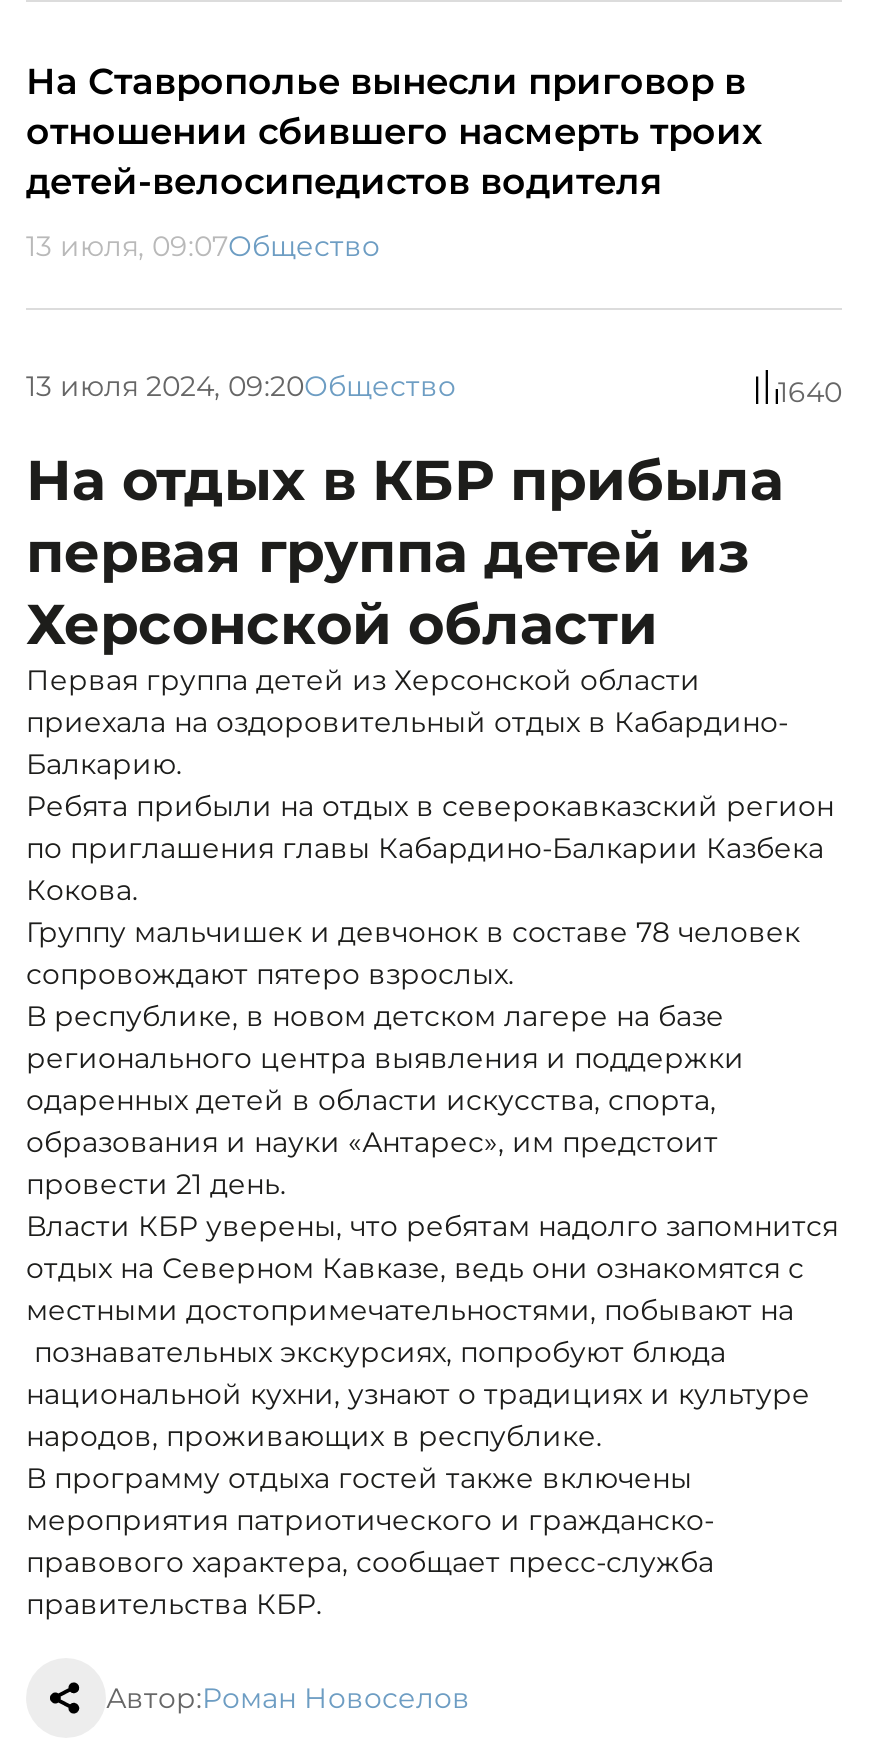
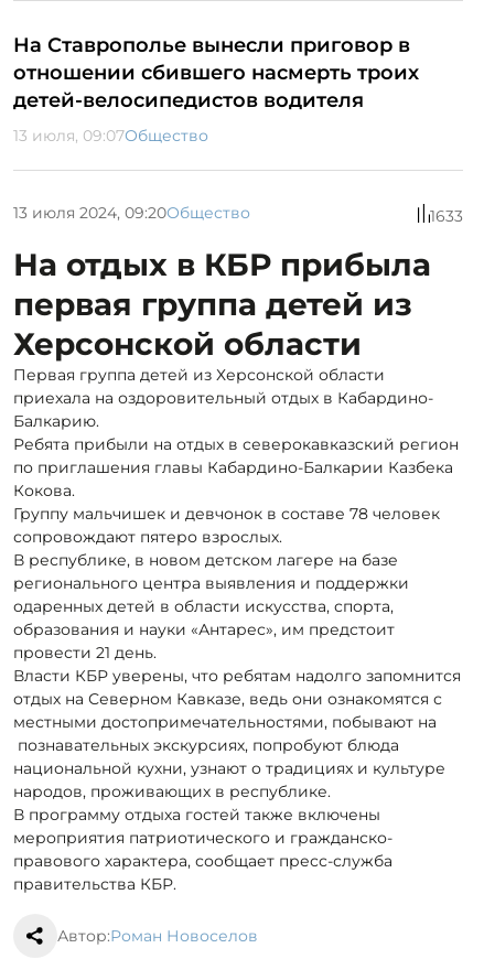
[778,373,842,409] 1640 -> [430,206,463,226] 1633

